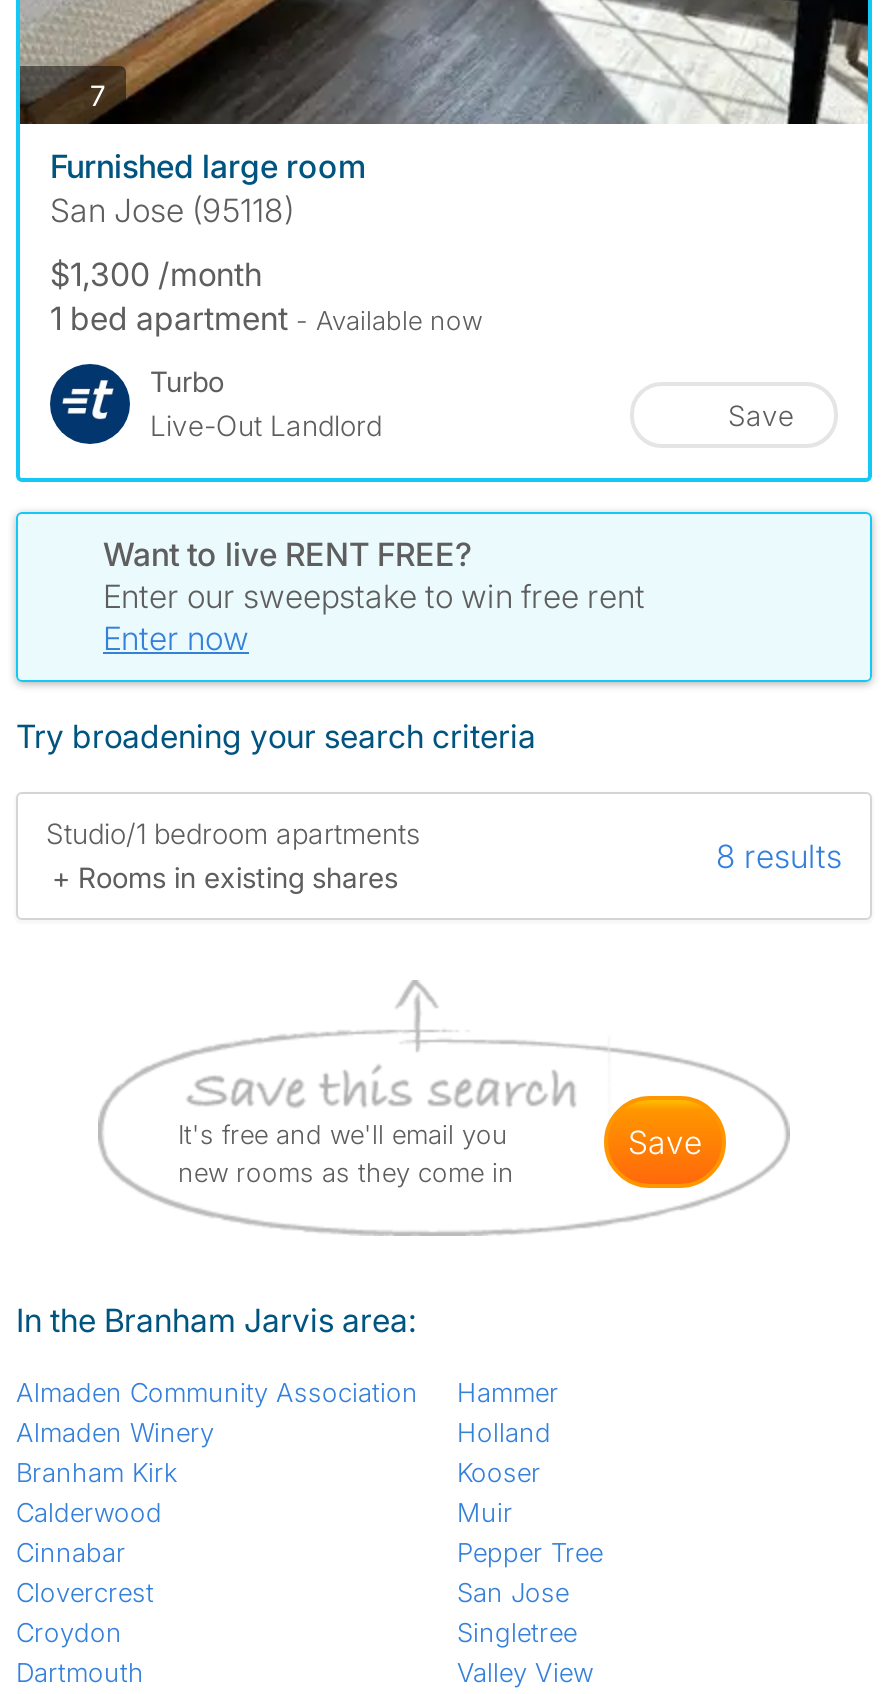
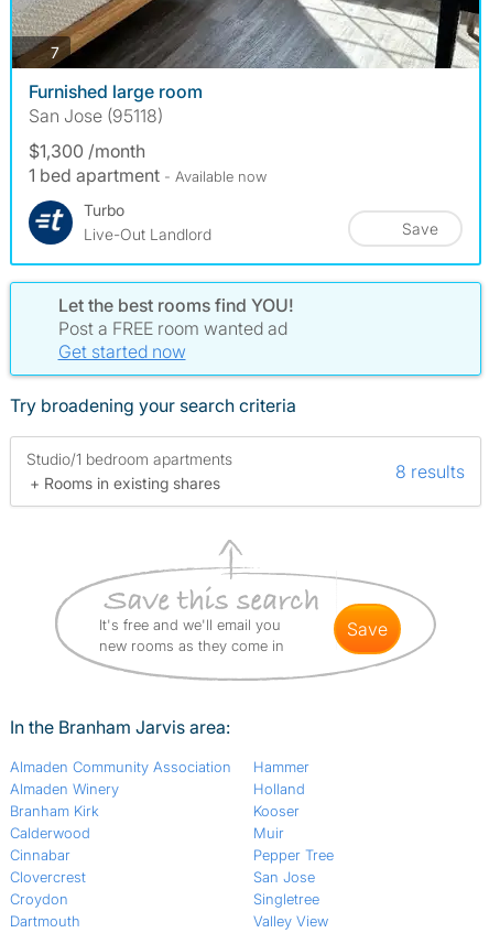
[103,535,645,659] Want to live RENT FREE? | Enter our sweepstake to win free rent | Enter now -> [58,294,294,363] Let the best rooms find YOU! | Post a FREE room wanted ad | Get started now

